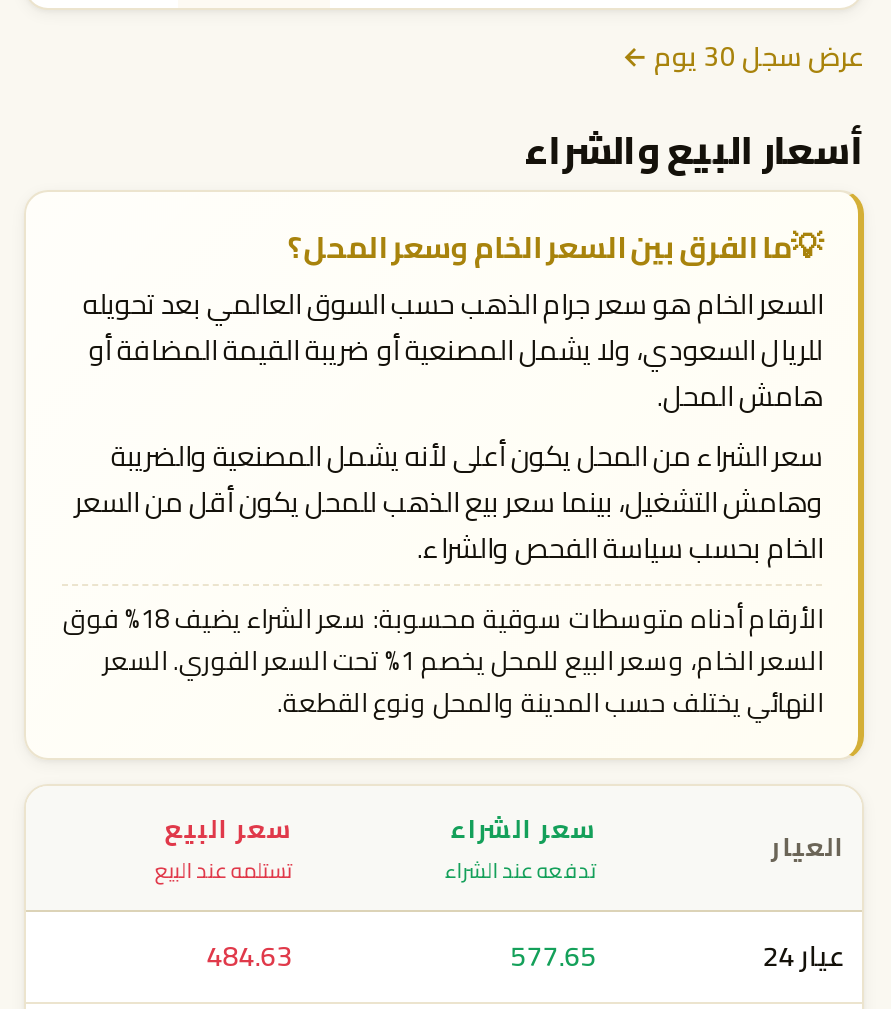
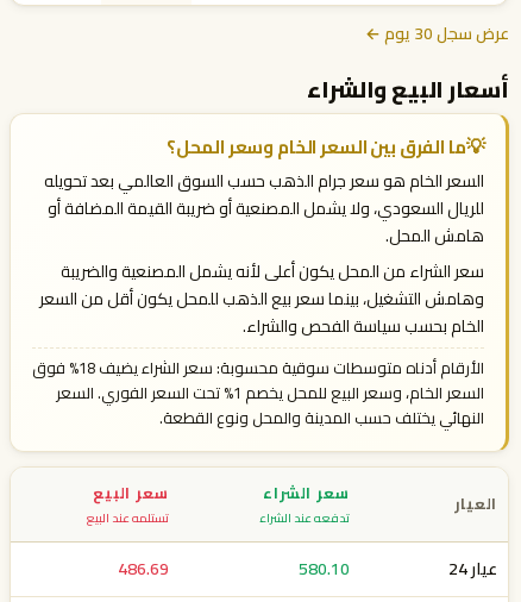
[206,931,292,983] 484.63 -> [118,554,169,585] 486.69
[510,931,596,983] 577.65 -> [299,554,350,585] 580.10

